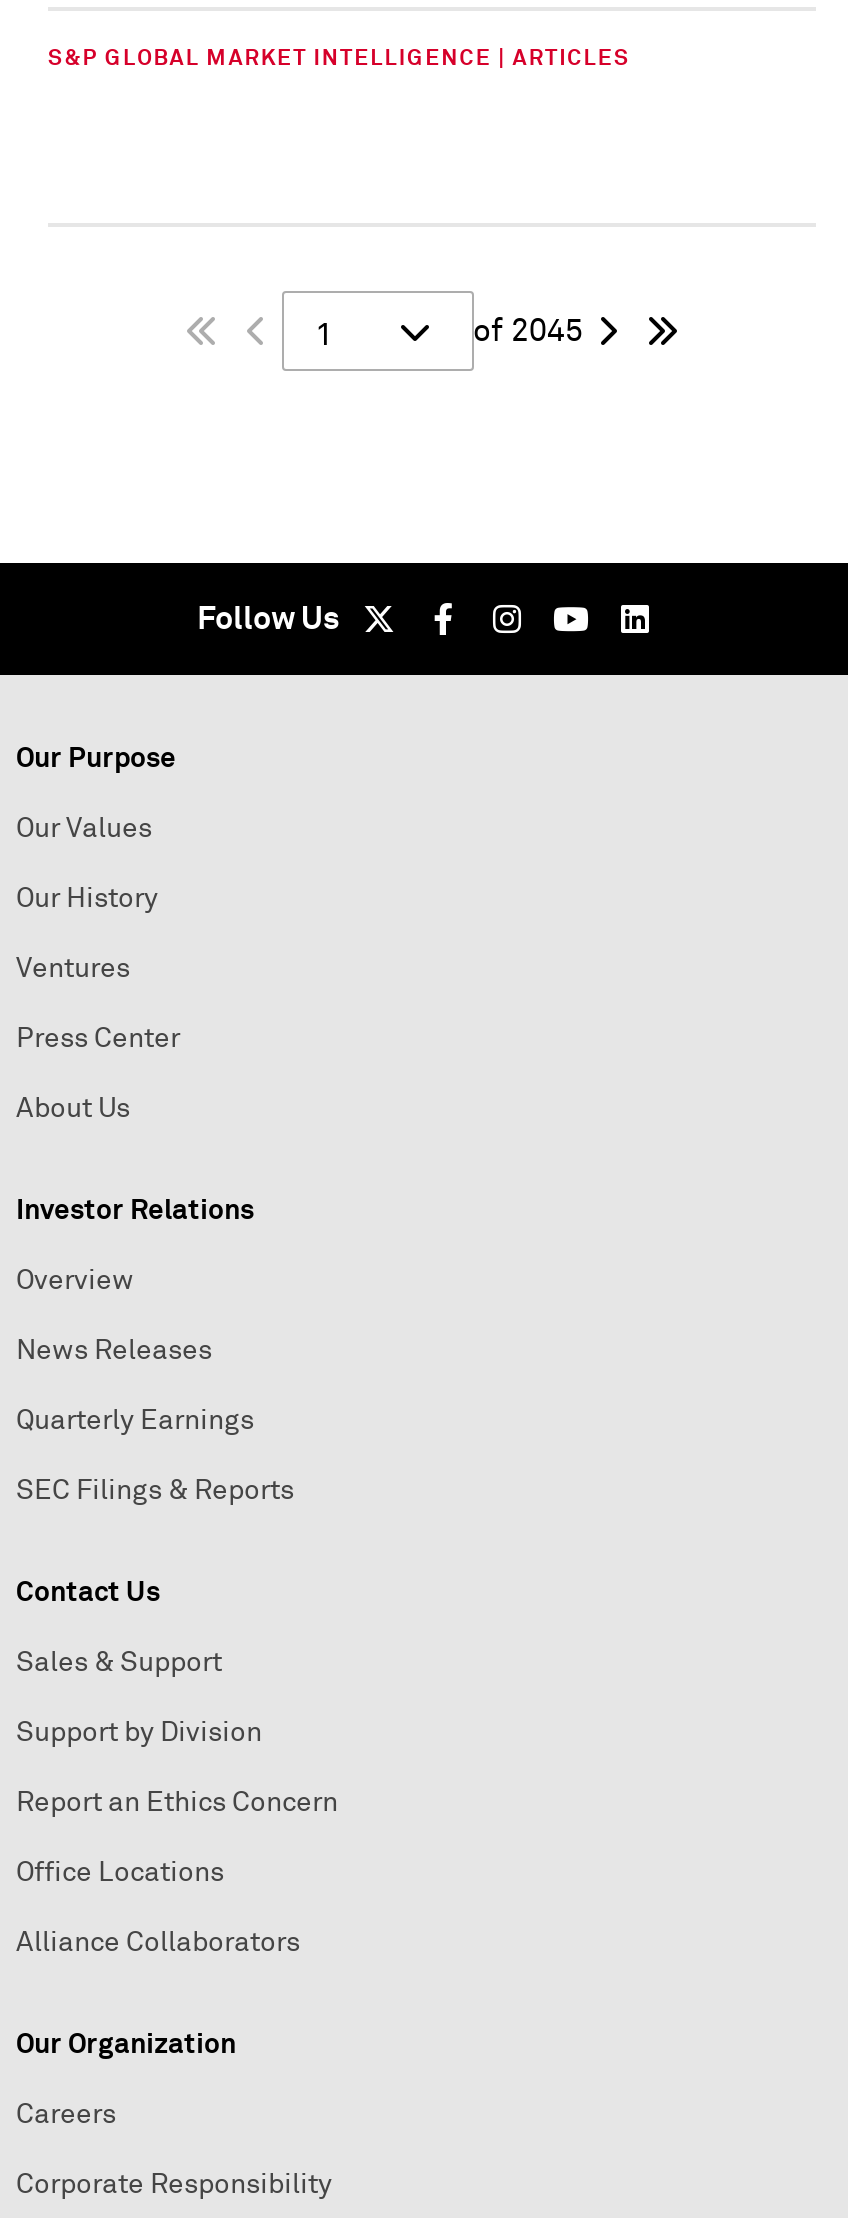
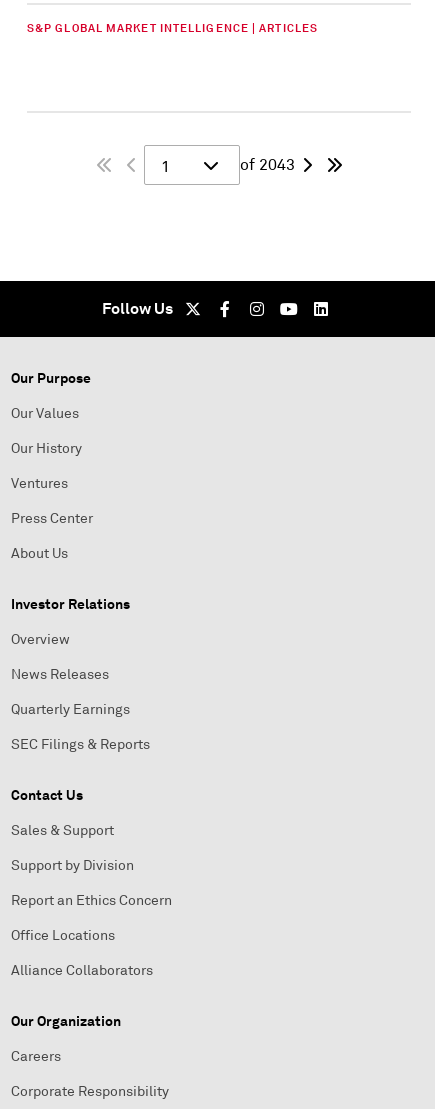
[473,311,583,351] of 2045 -> [239,155,294,175] of 2043

